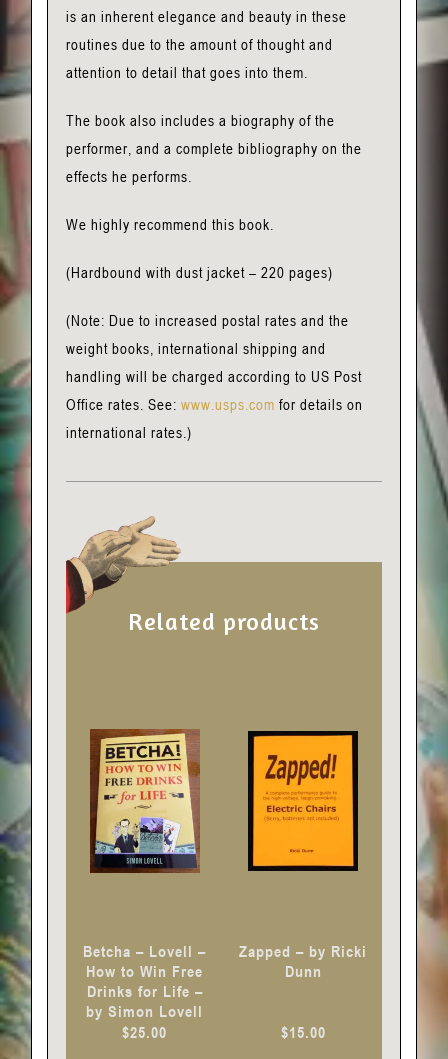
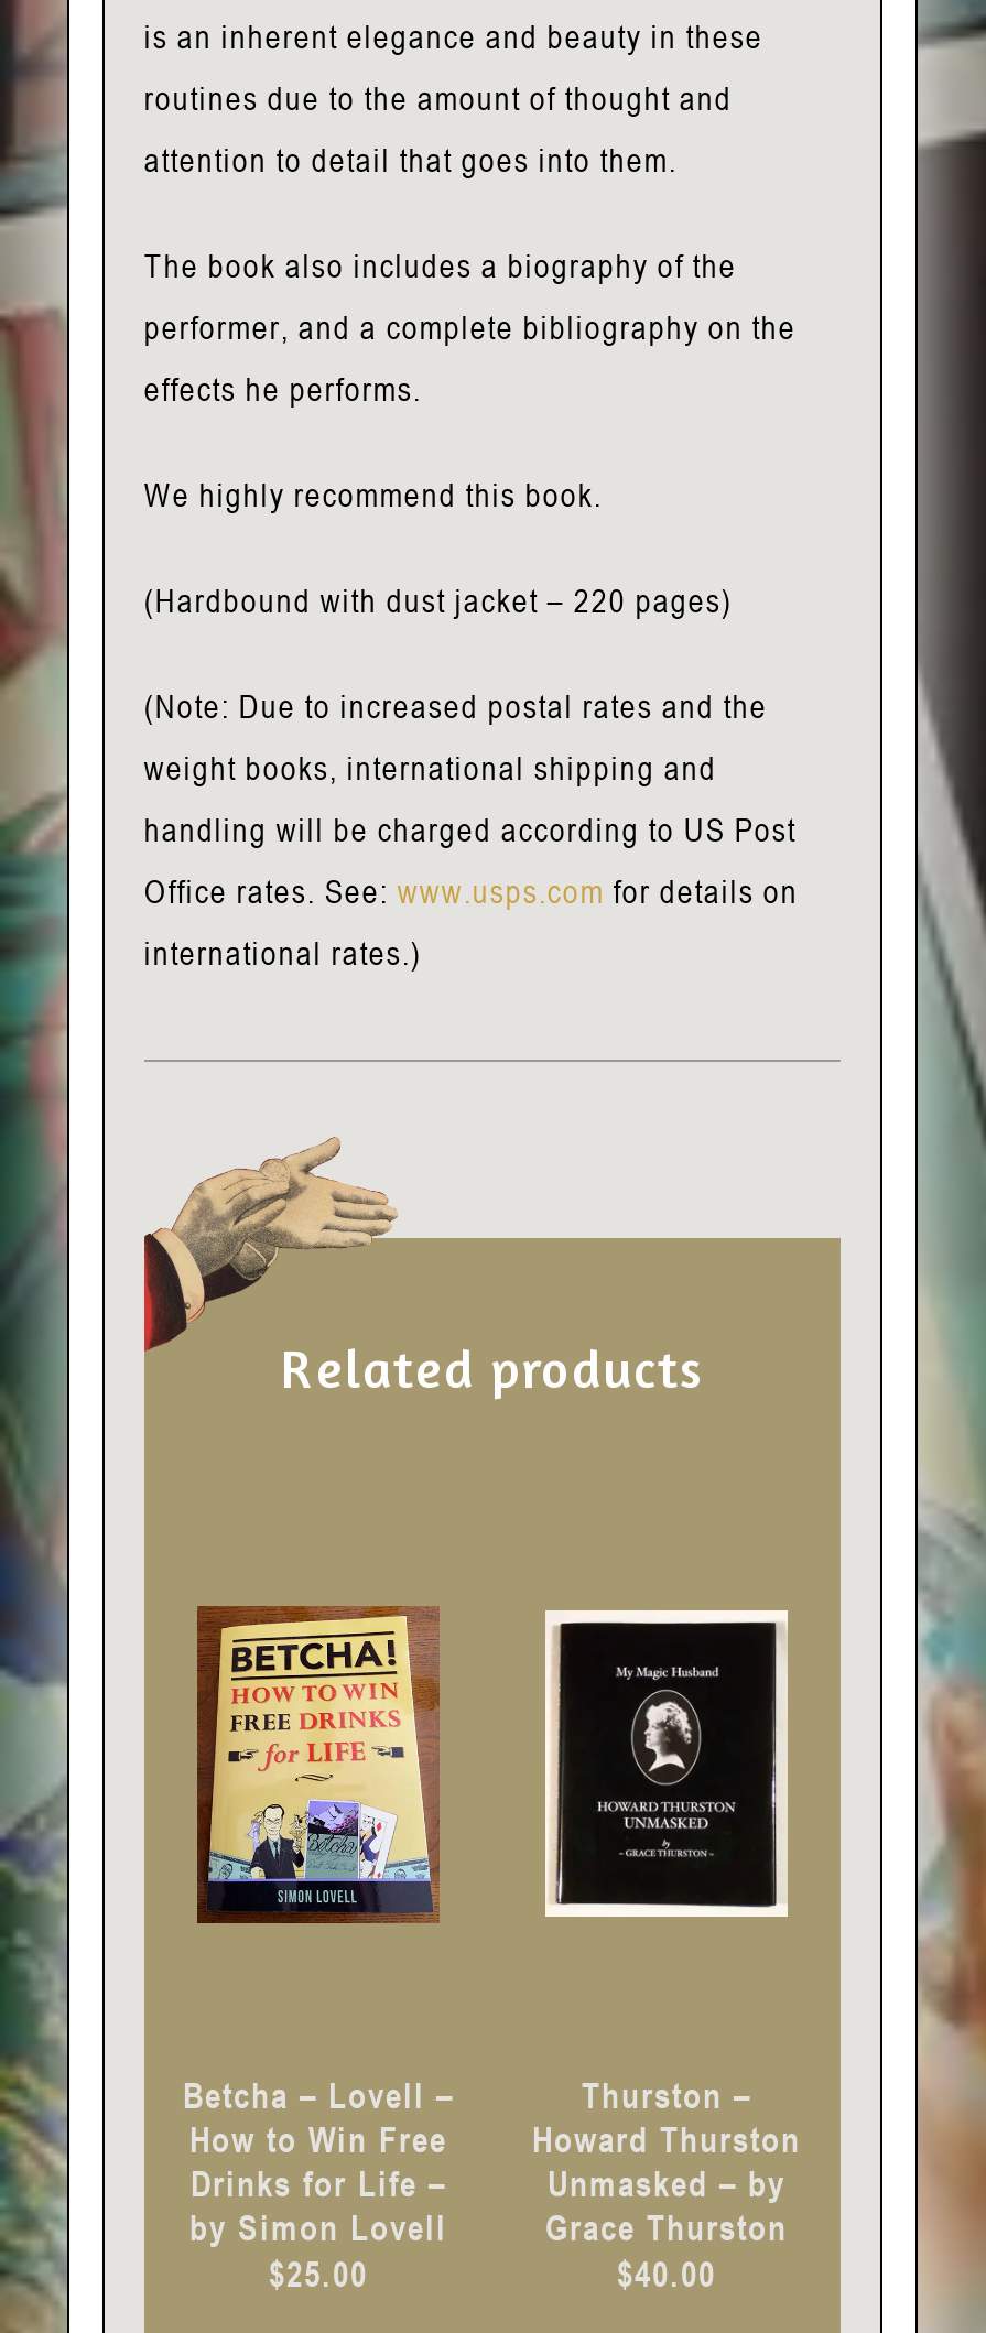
[247,730,359,872] [image] -> [543,1608,790,1919] [image]
[239,941,367,1042] Zapped – by Ricki | Dunn | $15.00 -> [532,2073,801,2295] Thurston – | Howard Thurston | Unmasked – by | Grace Thurston | $40.00

